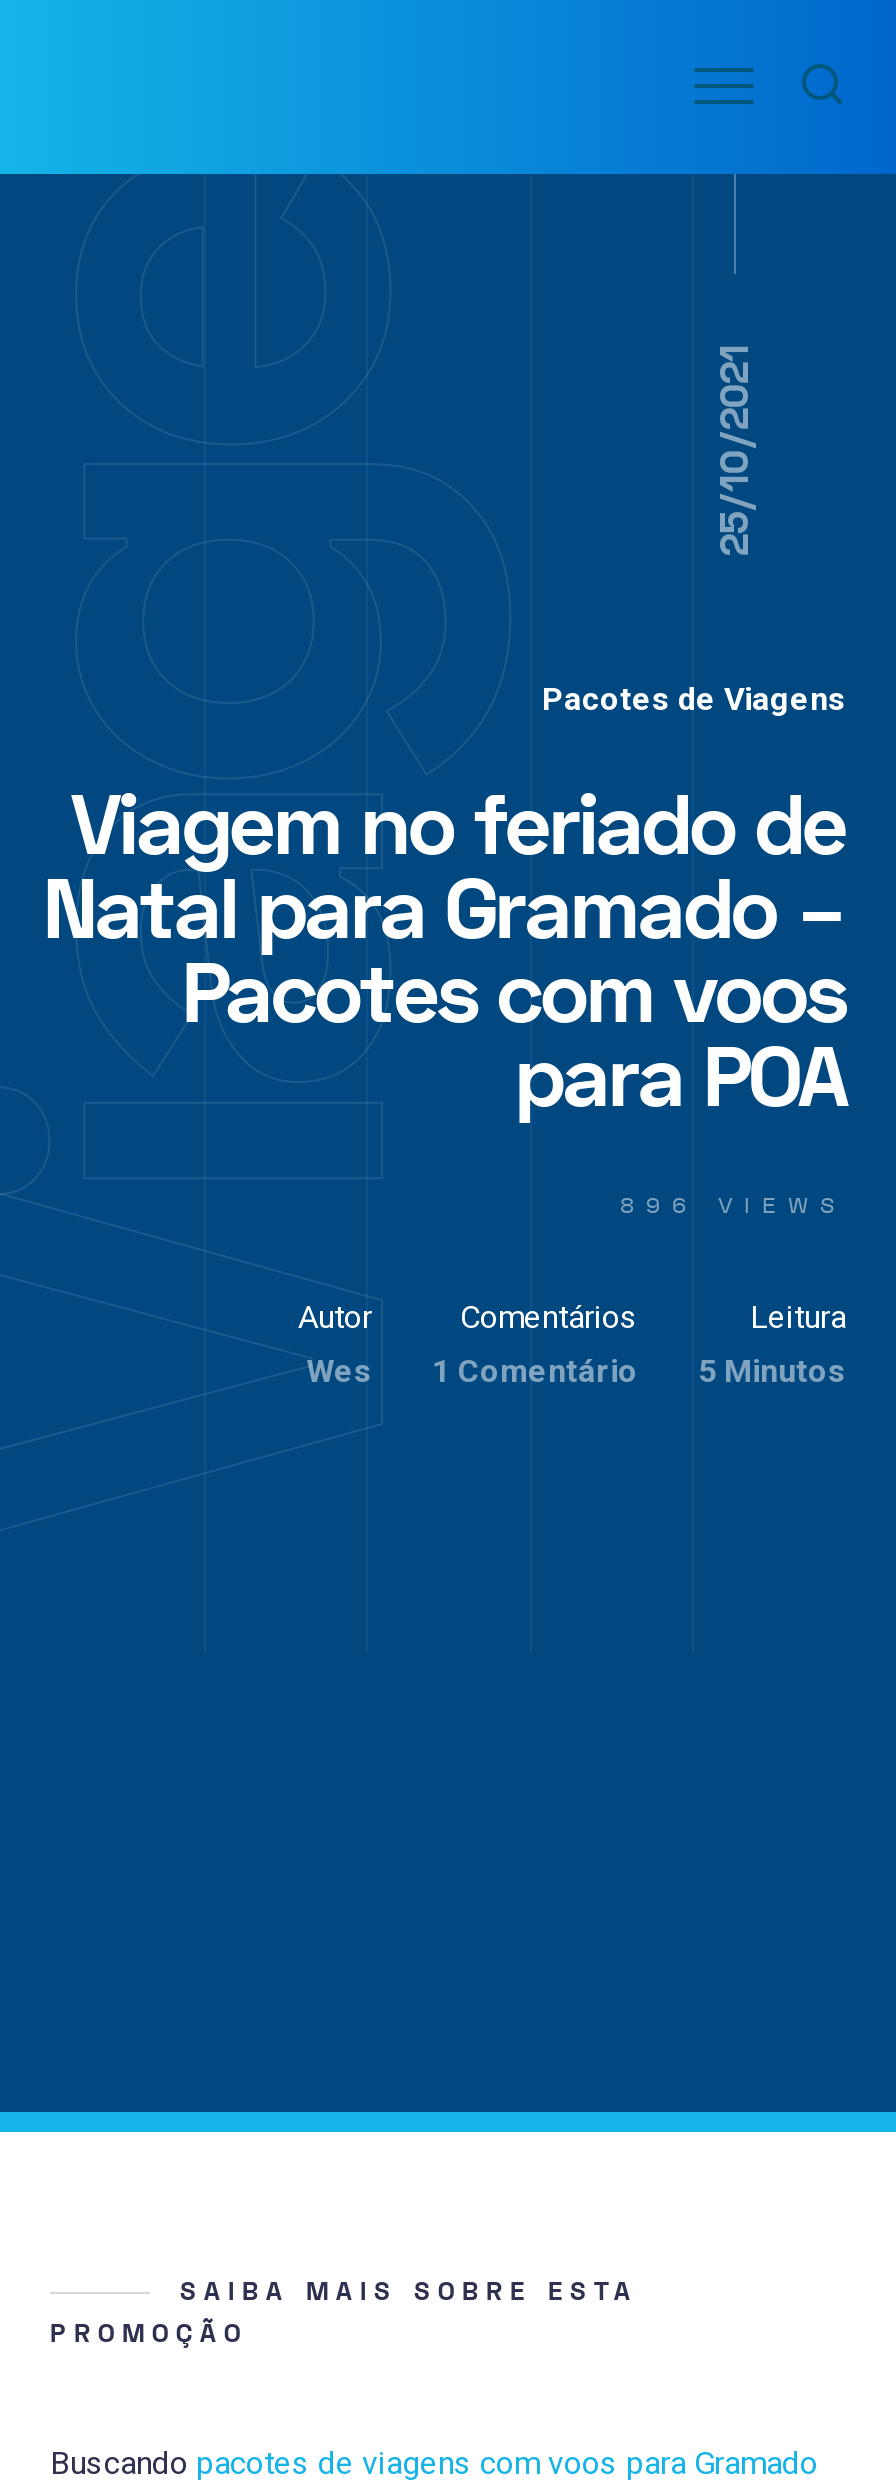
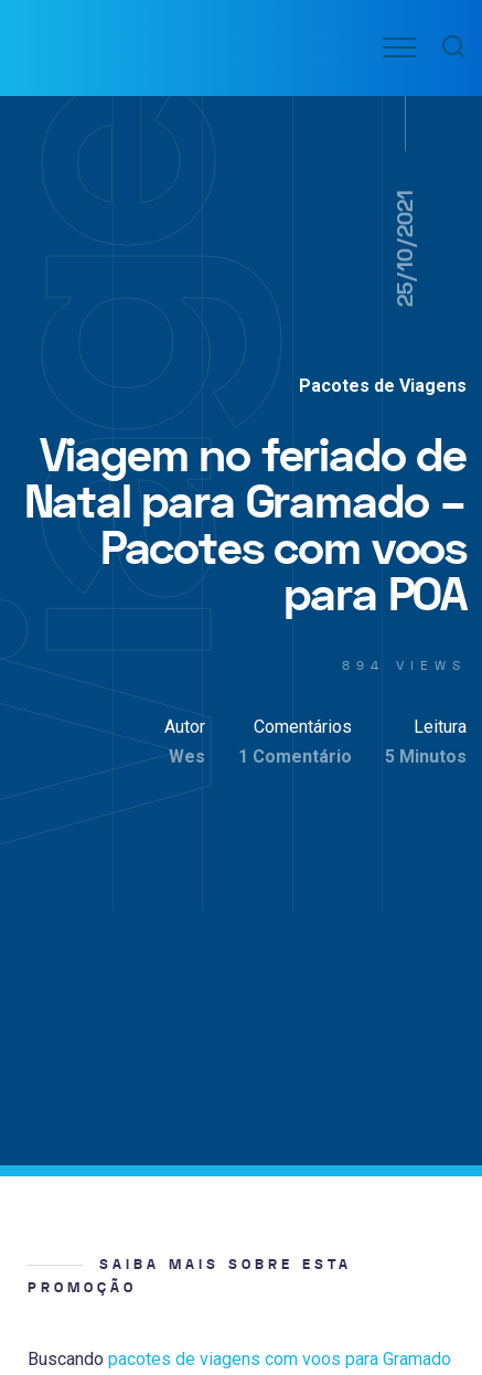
[620,1191,846,1220] 896 VIEWS -> [342,657,467,673] 894 VIEWS

